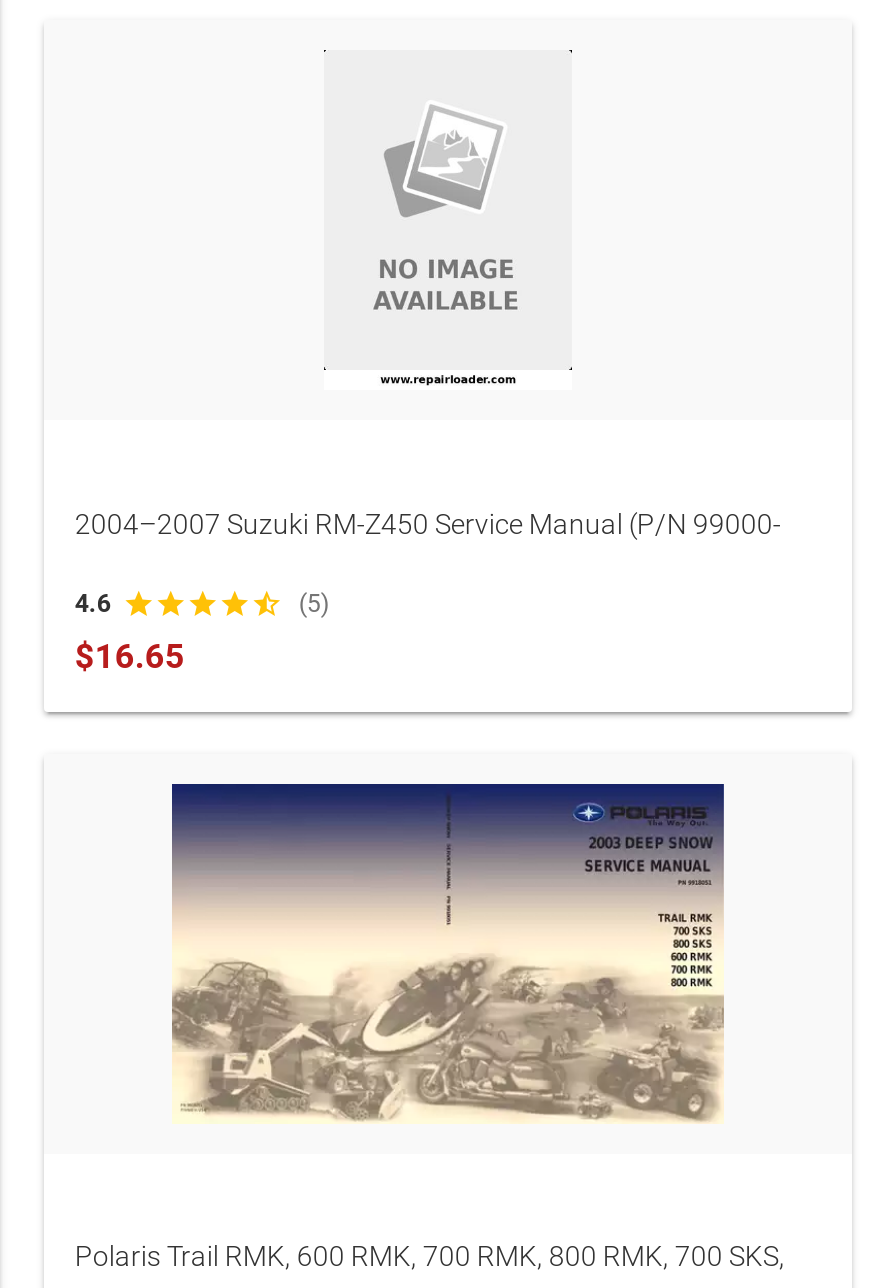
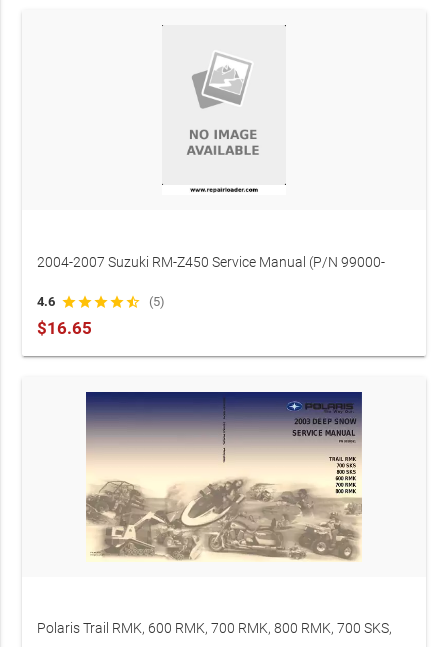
[75,508,781,540] 2004–2007 Suzuki RM-Z450 Service Manual (P/N 99000- -> [37,254,385,270] 2004-2007 Suzuki RM-Z450 Service Manual (P/N 99000-

